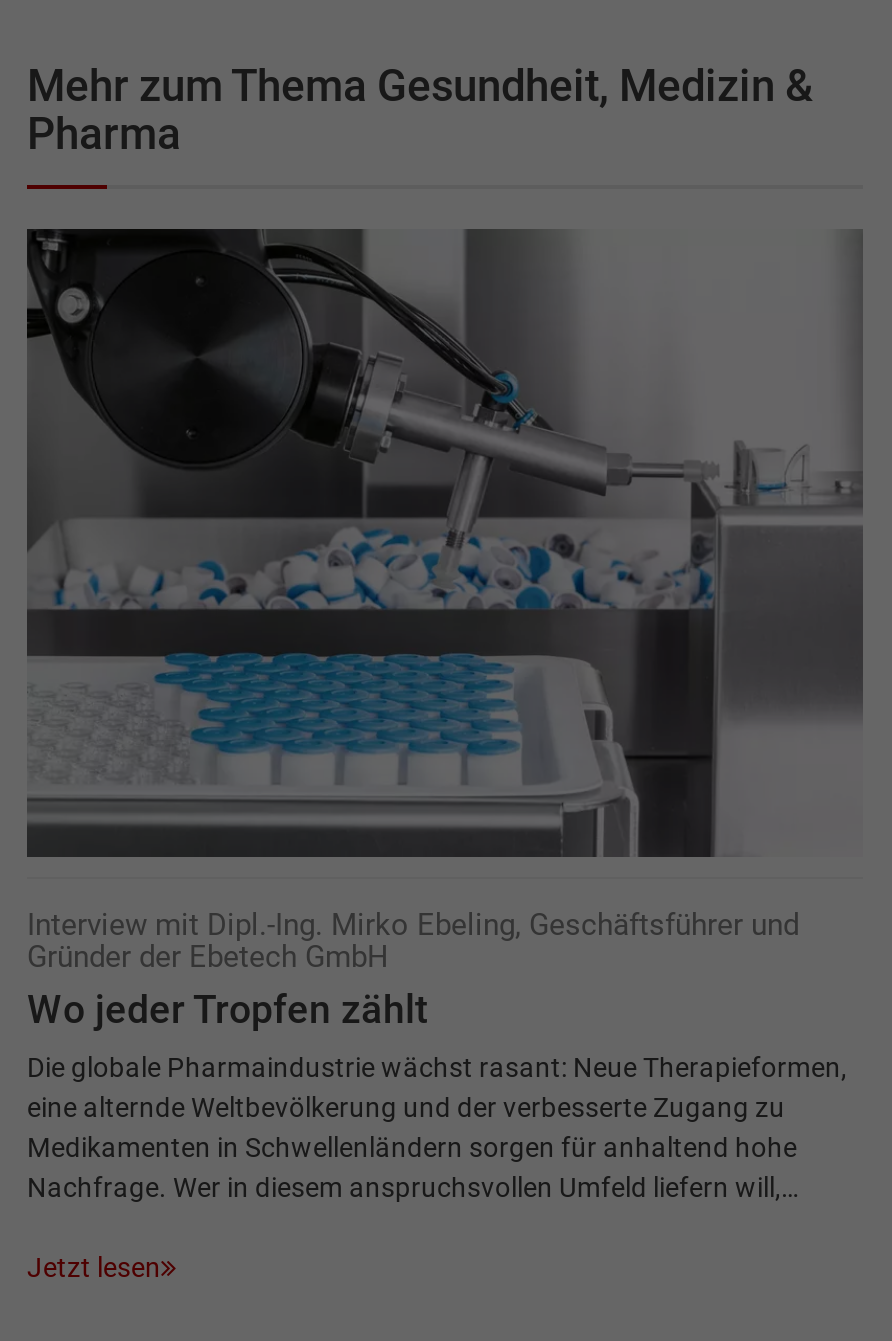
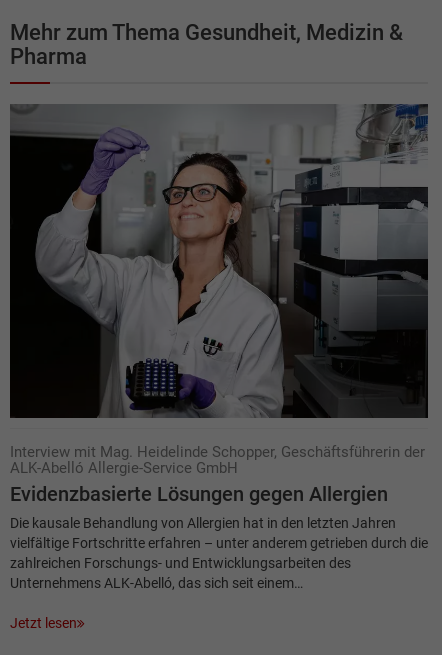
[25,229,863,1202] [image] | Interview mit Dipl.-Ing. Mirko Ebeling, Geschäftsführer und | Gründer der Ebetech GmbH | Wo jeder Tropfen zählt | Die globale Pharmaindustrie wächst rasant: Neue Therapieformen, | eine alternde Weltbevölkerung und der verbesserte Zugang zu | Medikamenten in Schwellenländern sorgen für anhaltend hohe | Nachfrage. Wer in diesem anspruchsvollen Umfeld liefern will,… -> [9,103,429,591] [image] | Interview mit Mag. Heidelinde Schopper, Geschäftsführerin der | ALK-Abelló Allergie-Service GmbH | Evidenzbasierte Lösungen gegen Allergien | Die kausale Behandlung von Allergien hat in den letzten Jahren | vielfältige Fortschritte erfahren – unter anderem getrieben durch die | zahlreichen Forschungs- und Entwicklungsarbeiten des | Unternehmens ALK-Abelló, das sich seit einem…

